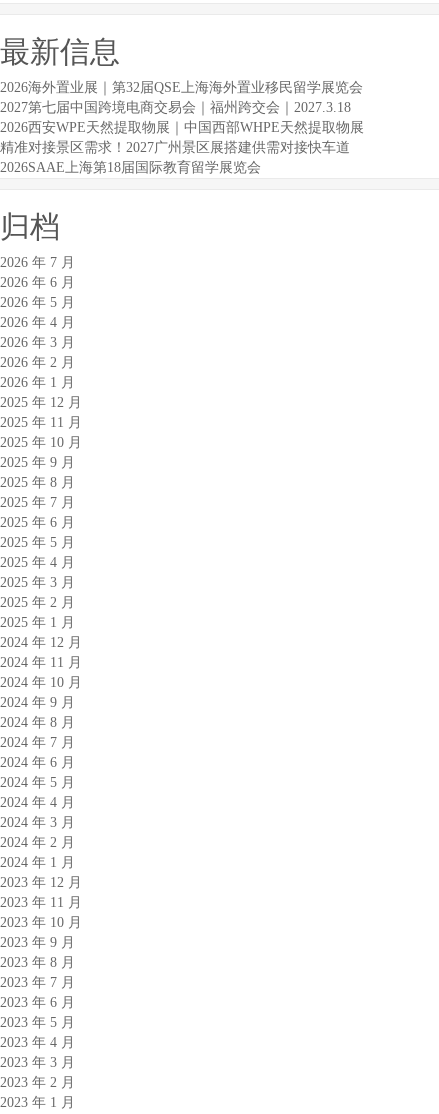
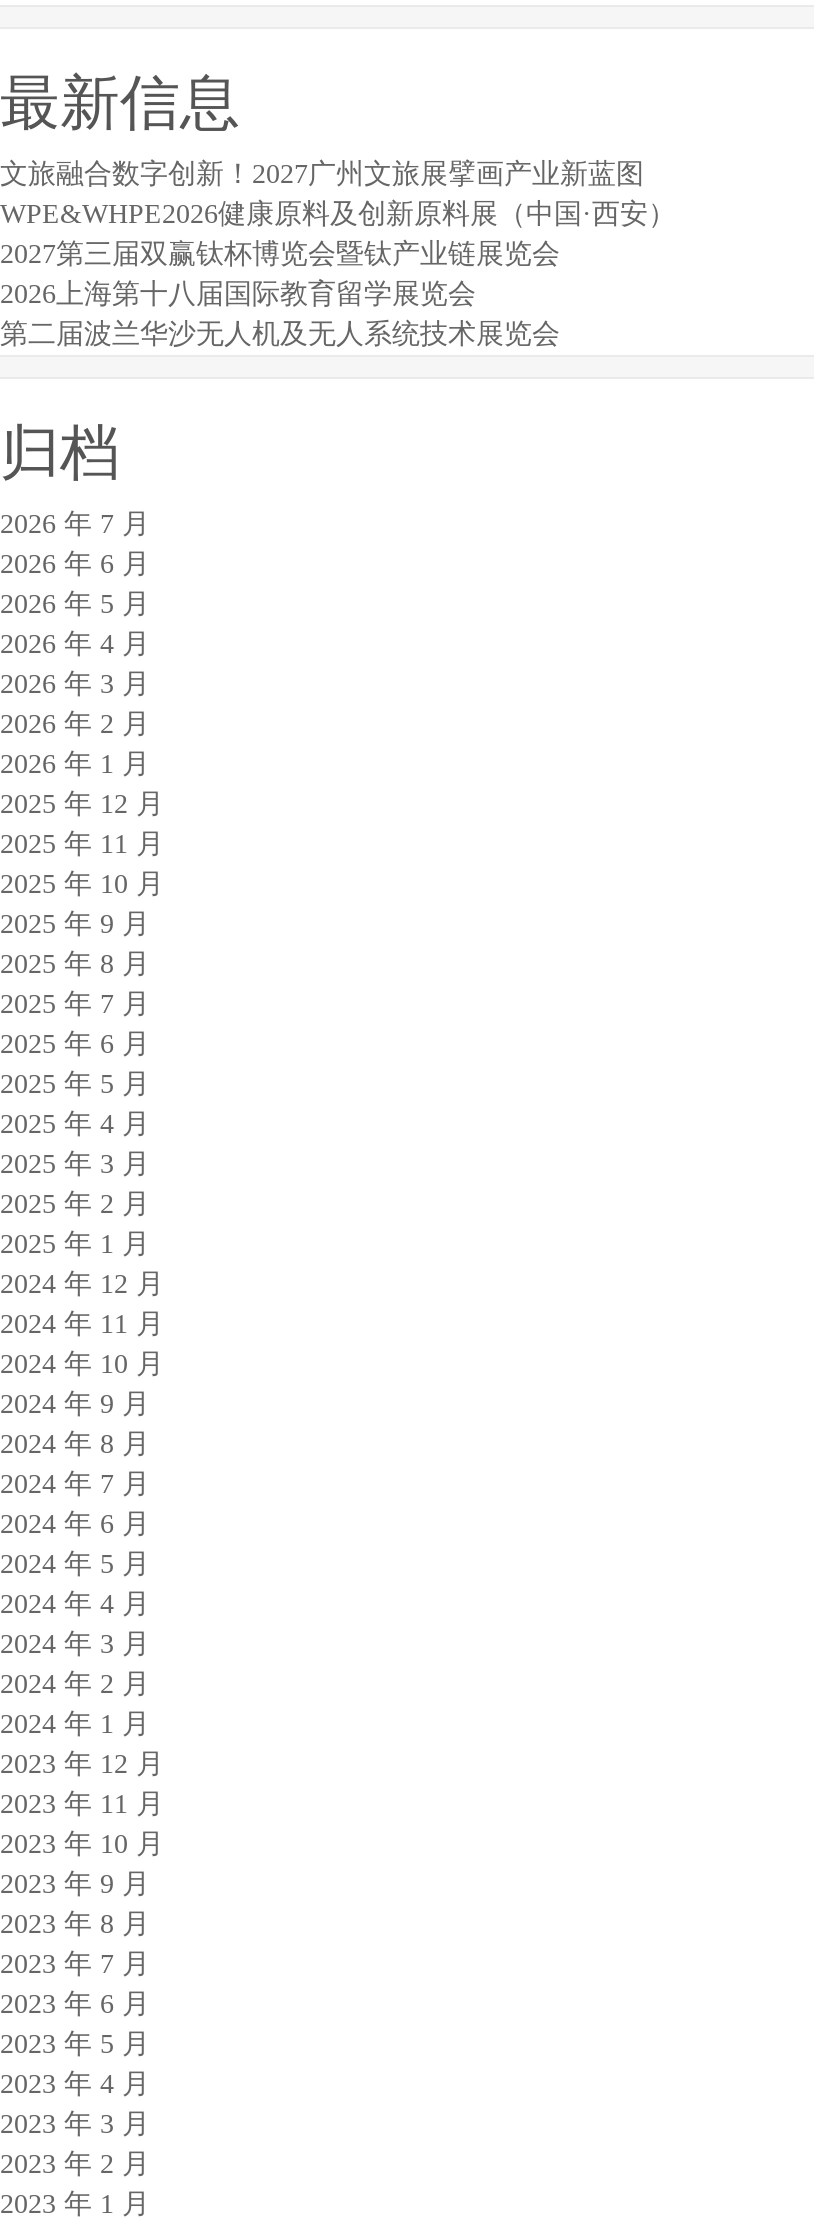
[0,80,364,175] 2026海外置业展｜第32届QSE上海海外置业移民留学展览会 | 2027第七届中国跨境电商交易会｜福州跨交会｜2027.3.18 | 2026西安WPE天然提取物展｜中国西部WHPE天然提取物展 | 精准对接景区需求！2027广州景区展搭建供需对接快车道 | 2026SAAE上海第18届国际教育留学展览会 -> [0,159,676,349] 文旅融合数字创新！2027广州文旅展擘画产业新蓝图 | WPE&WHPE2026健康原料及创新原料展（中国·西安） | 2027第三届双赢钛杯博览会暨钛产业链展览会 | 2026上海第十八届国际教育留学展览会 | 第二届波兰华沙无人机及无人系统技术展览会

